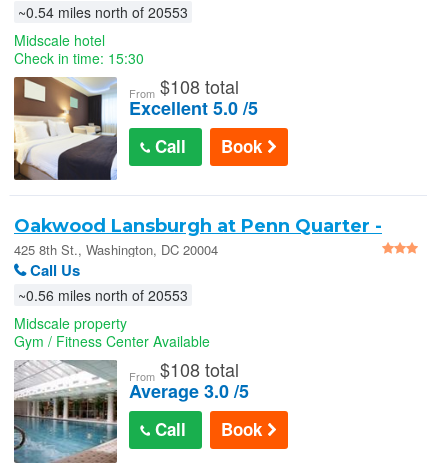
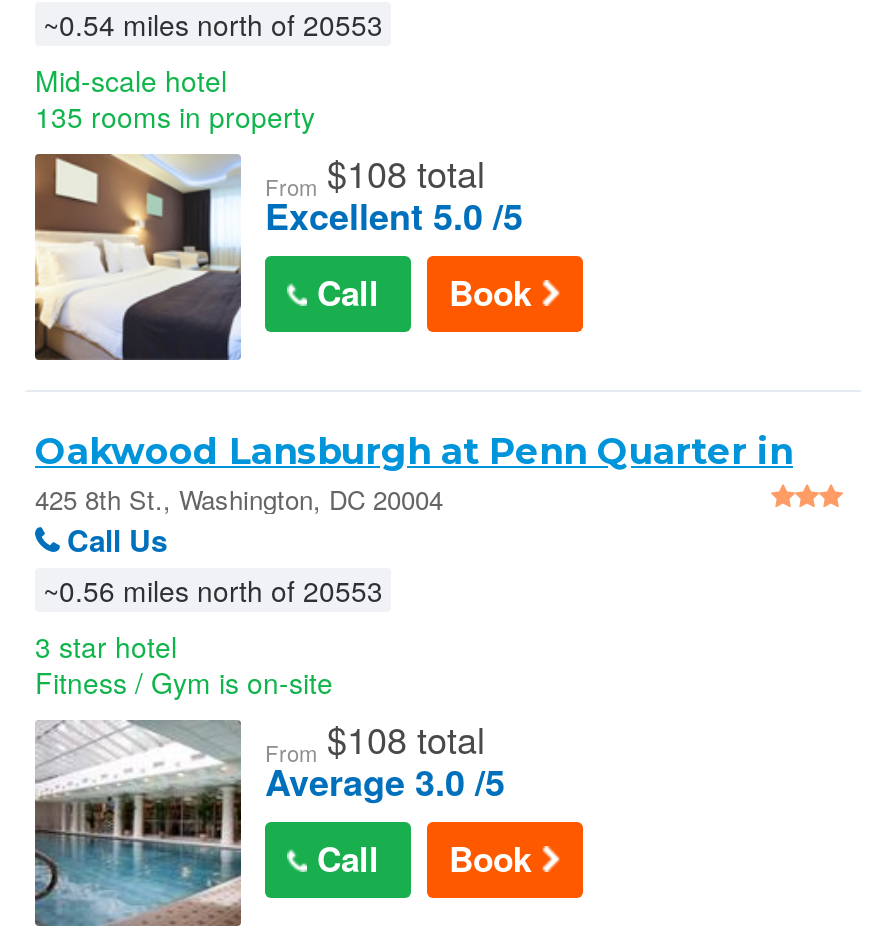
[14,30,144,68] Midscale hotel | Check in time: 15:30 -> [35,60,315,136] Mid-scale hotel | 135 rooms in property
[14,215,382,237] Oakwood Lansburgh at Penn Quarter - -> [35,430,793,474] Oakwood Lansburgh at Penn Quarter in
[14,313,210,351] Midscale property | Gym / Fitness Center Available -> [35,626,333,702] 3 star hotel | Fitness / Gym is on-site

